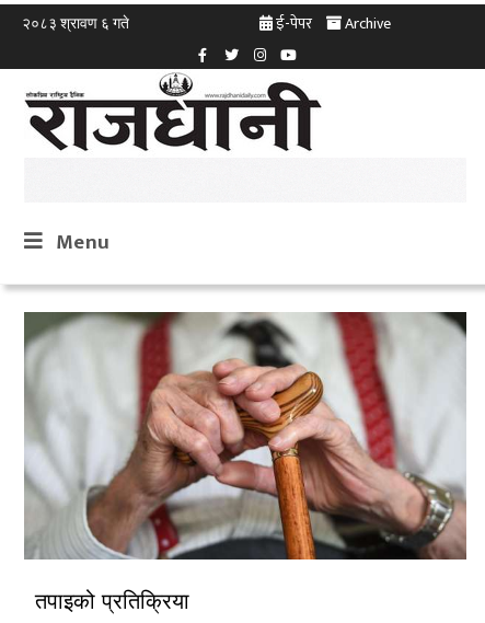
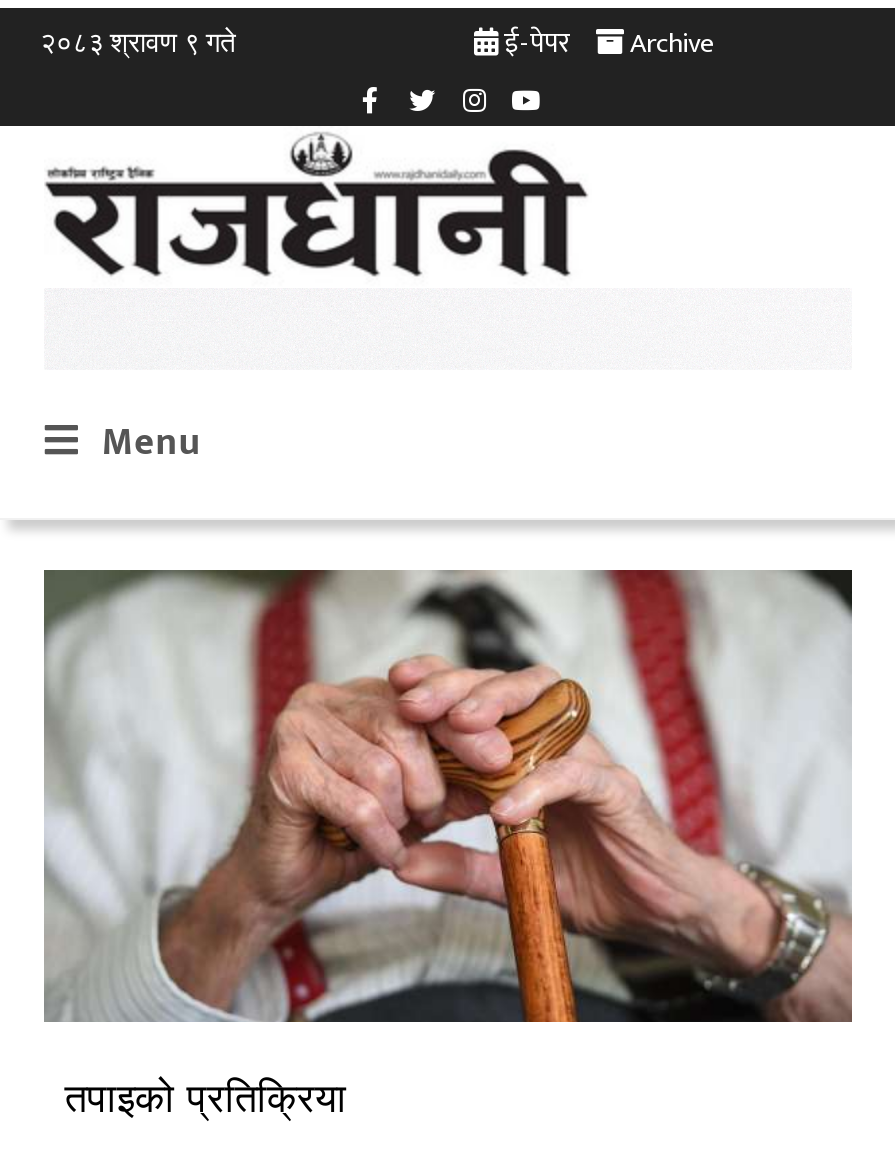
[22,14,129,32] २०८३ श्रावण ६ गते -> [40,26,236,58] २०८३ श्रावण ९ गते

